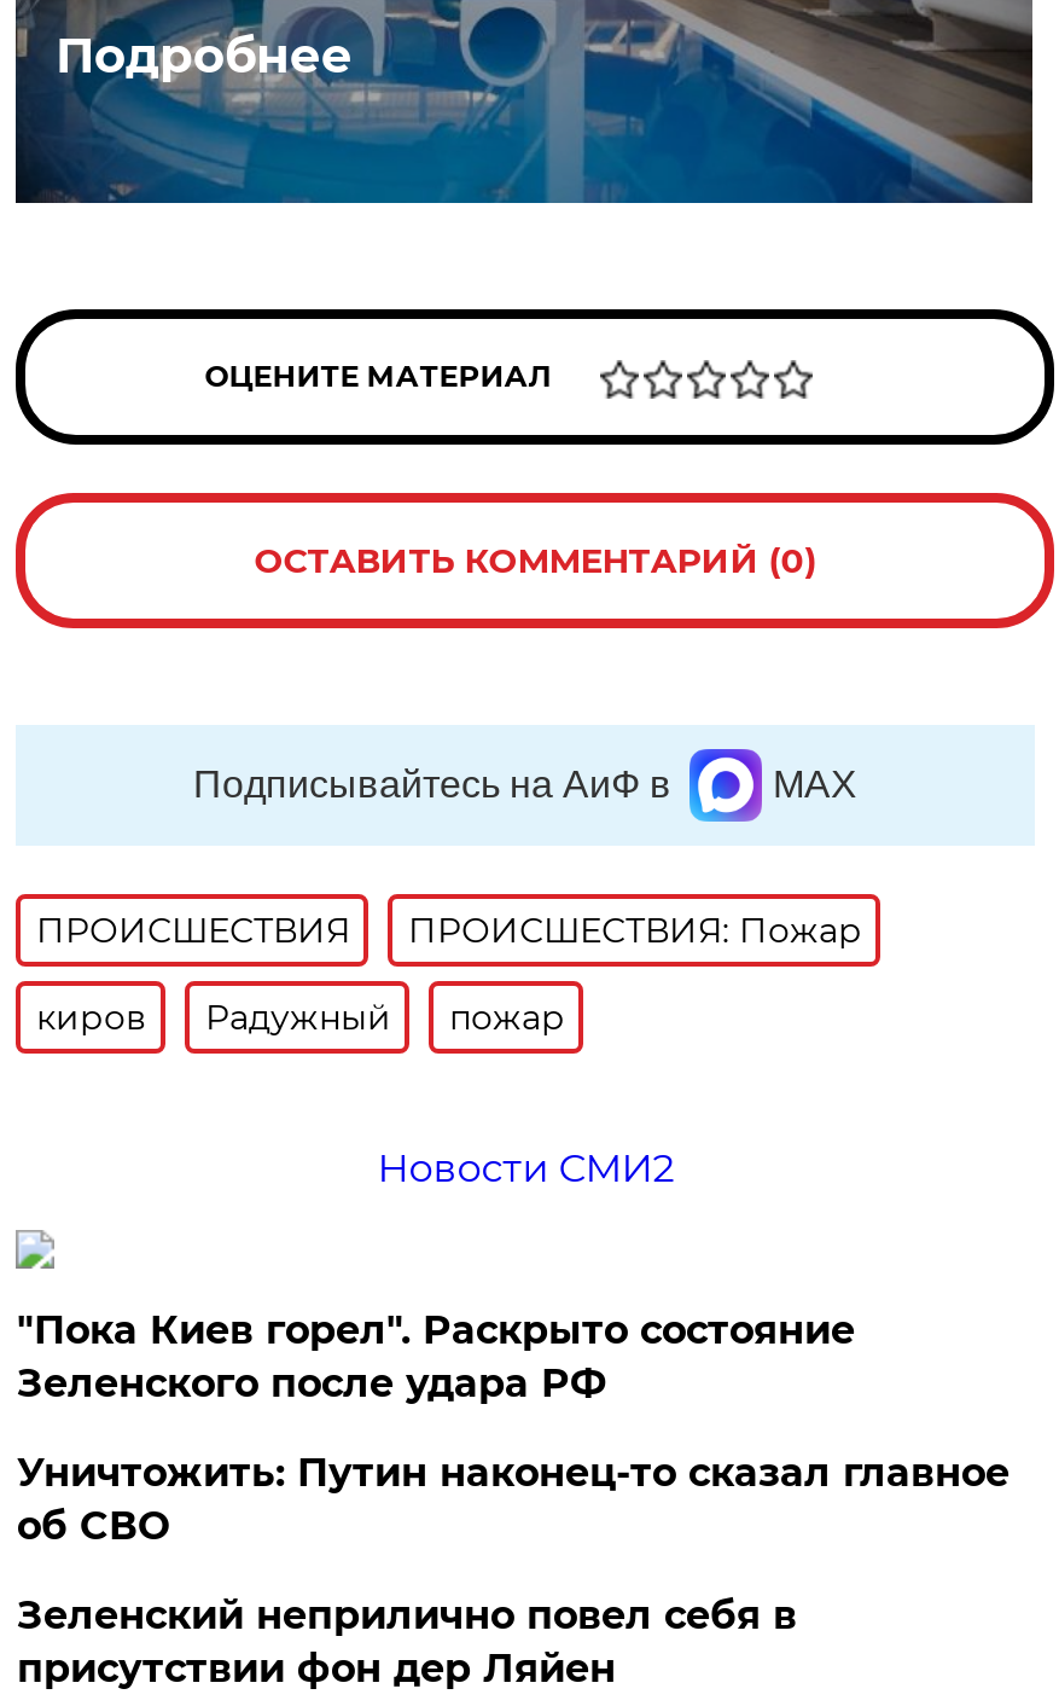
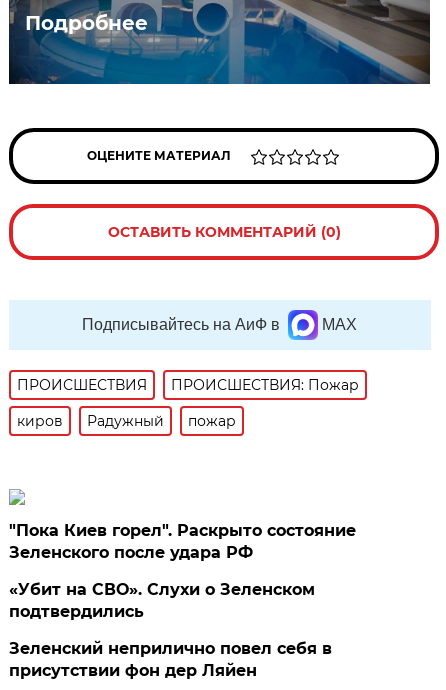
[377,1145,674,1191] Новости СМИ2 -> none
[17,1450,1009,1549] Уничтожить: Путин наконец-то сказал главное | об СВО -> [9,580,315,621] «Убит на СВО». Слухи о Зеленском | подтвердились

